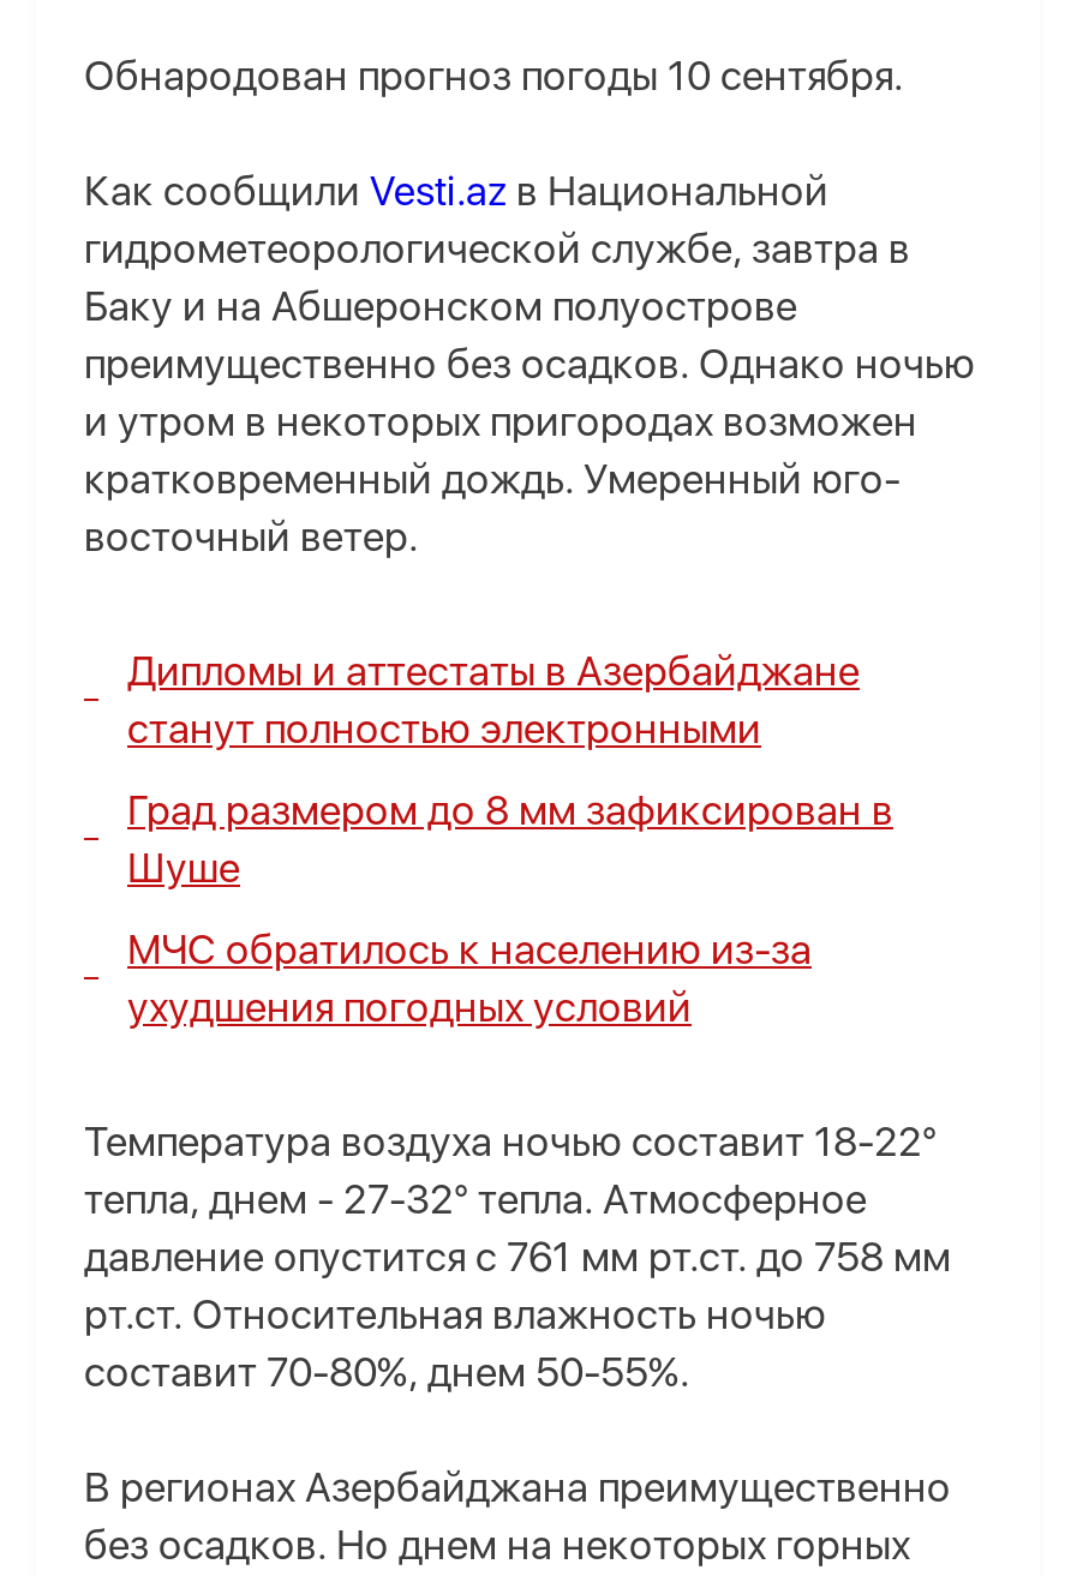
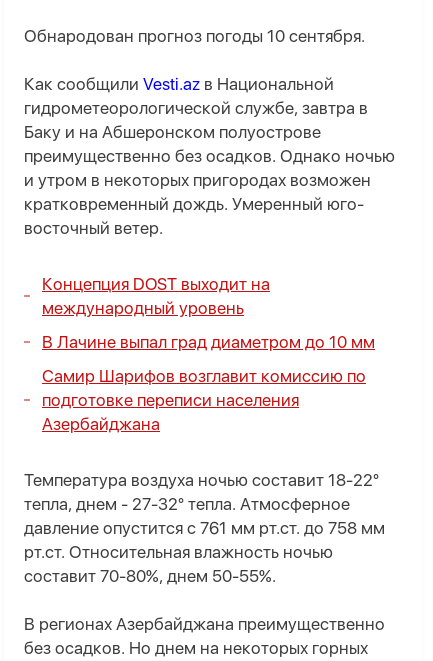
[127,648,860,753] Дипломы и аттестаты в Азербайджане | станут полностью электронными -> [42,274,270,318] Концепция DOST выходит на | международный уровень
[127,787,893,893] Град размером до 8 мм зафиксирован в | Шуше -> [42,332,375,352] В Лачине выпал град диаметром до 10 мм
[127,926,812,1032] МЧС обратилось к населению из-за | ухудшения погодных условий -> [42,366,366,434] Самир Шарифов возглавит комиссию по | подготовке переписи населения | Азербайджана

